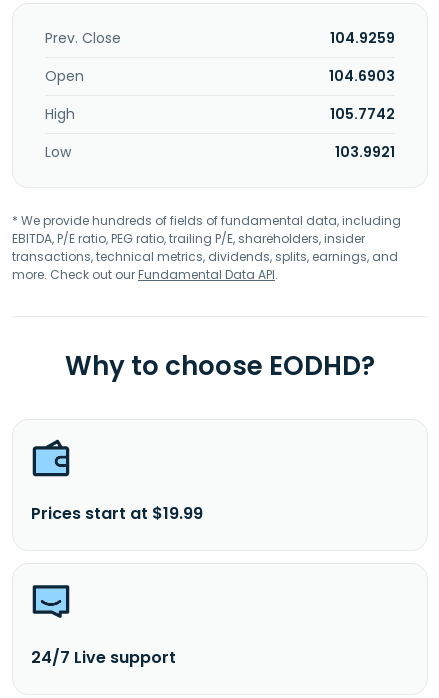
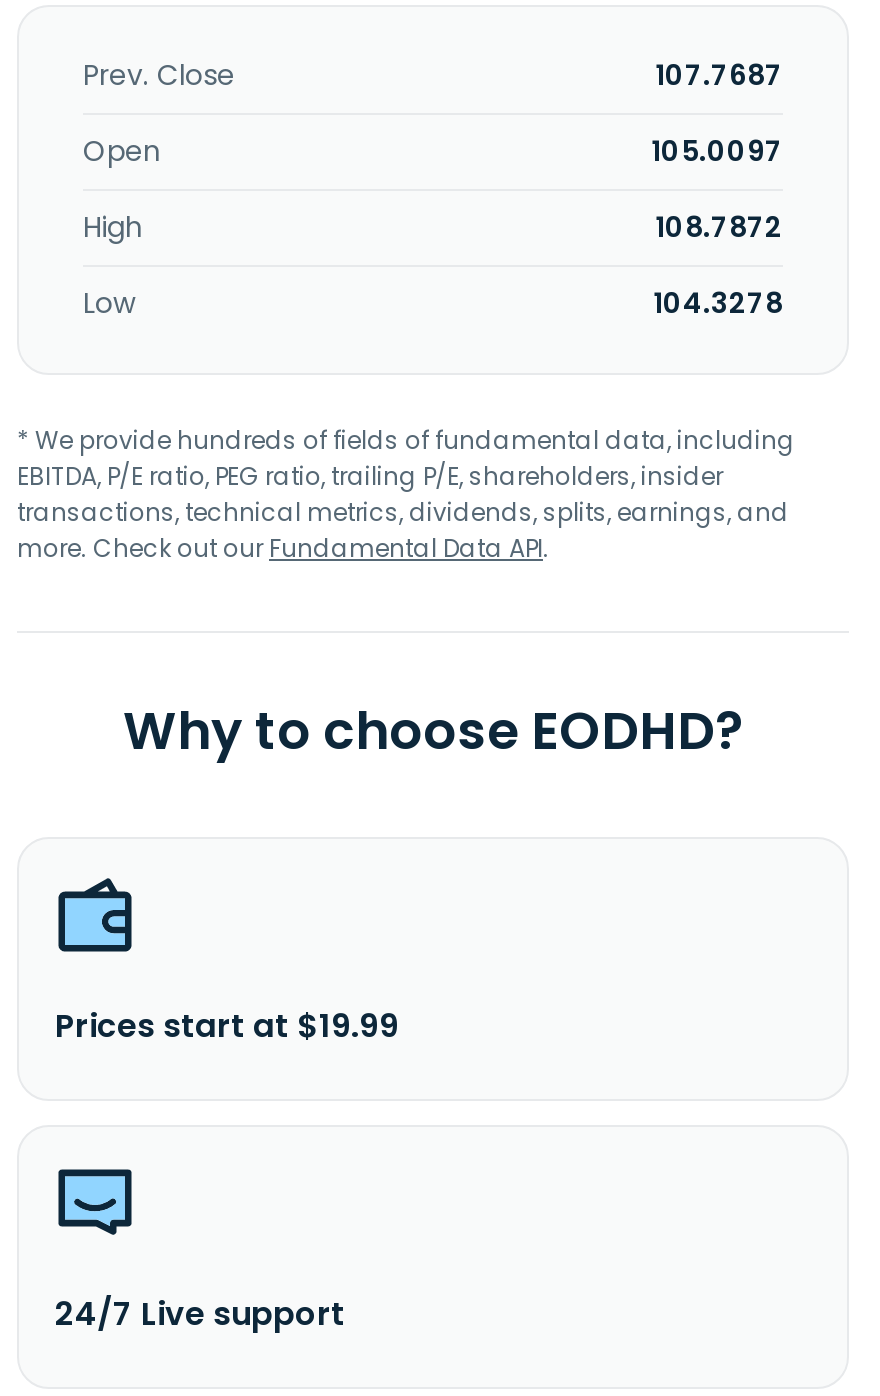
[330,28,395,48] 104.9259 -> [655,55,783,95] 107.7687
[329,66,395,86] 104.6903 -> [651,131,783,171] 105.0097
[330,104,395,124] 105.7742 -> [655,207,783,247] 108.7872
[335,142,395,162] 103.9921 -> [653,283,783,323] 104.3278

